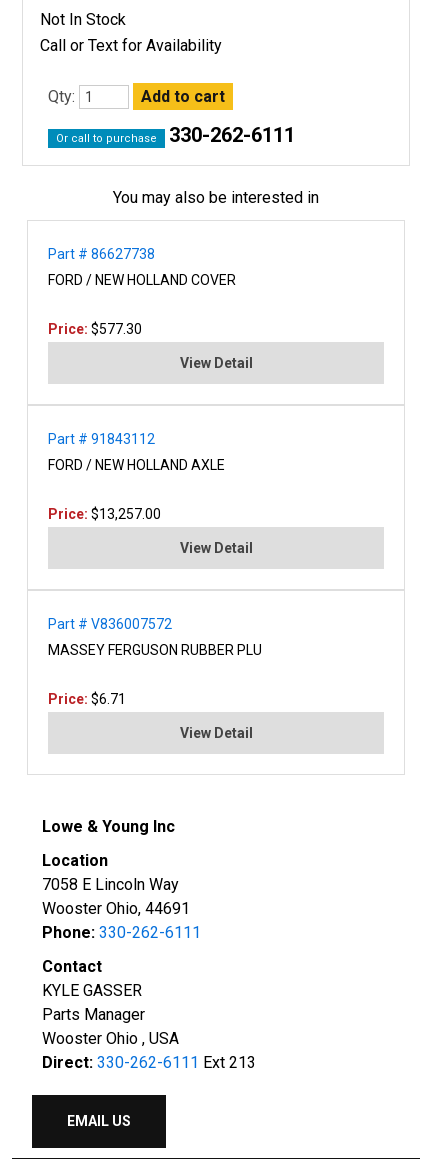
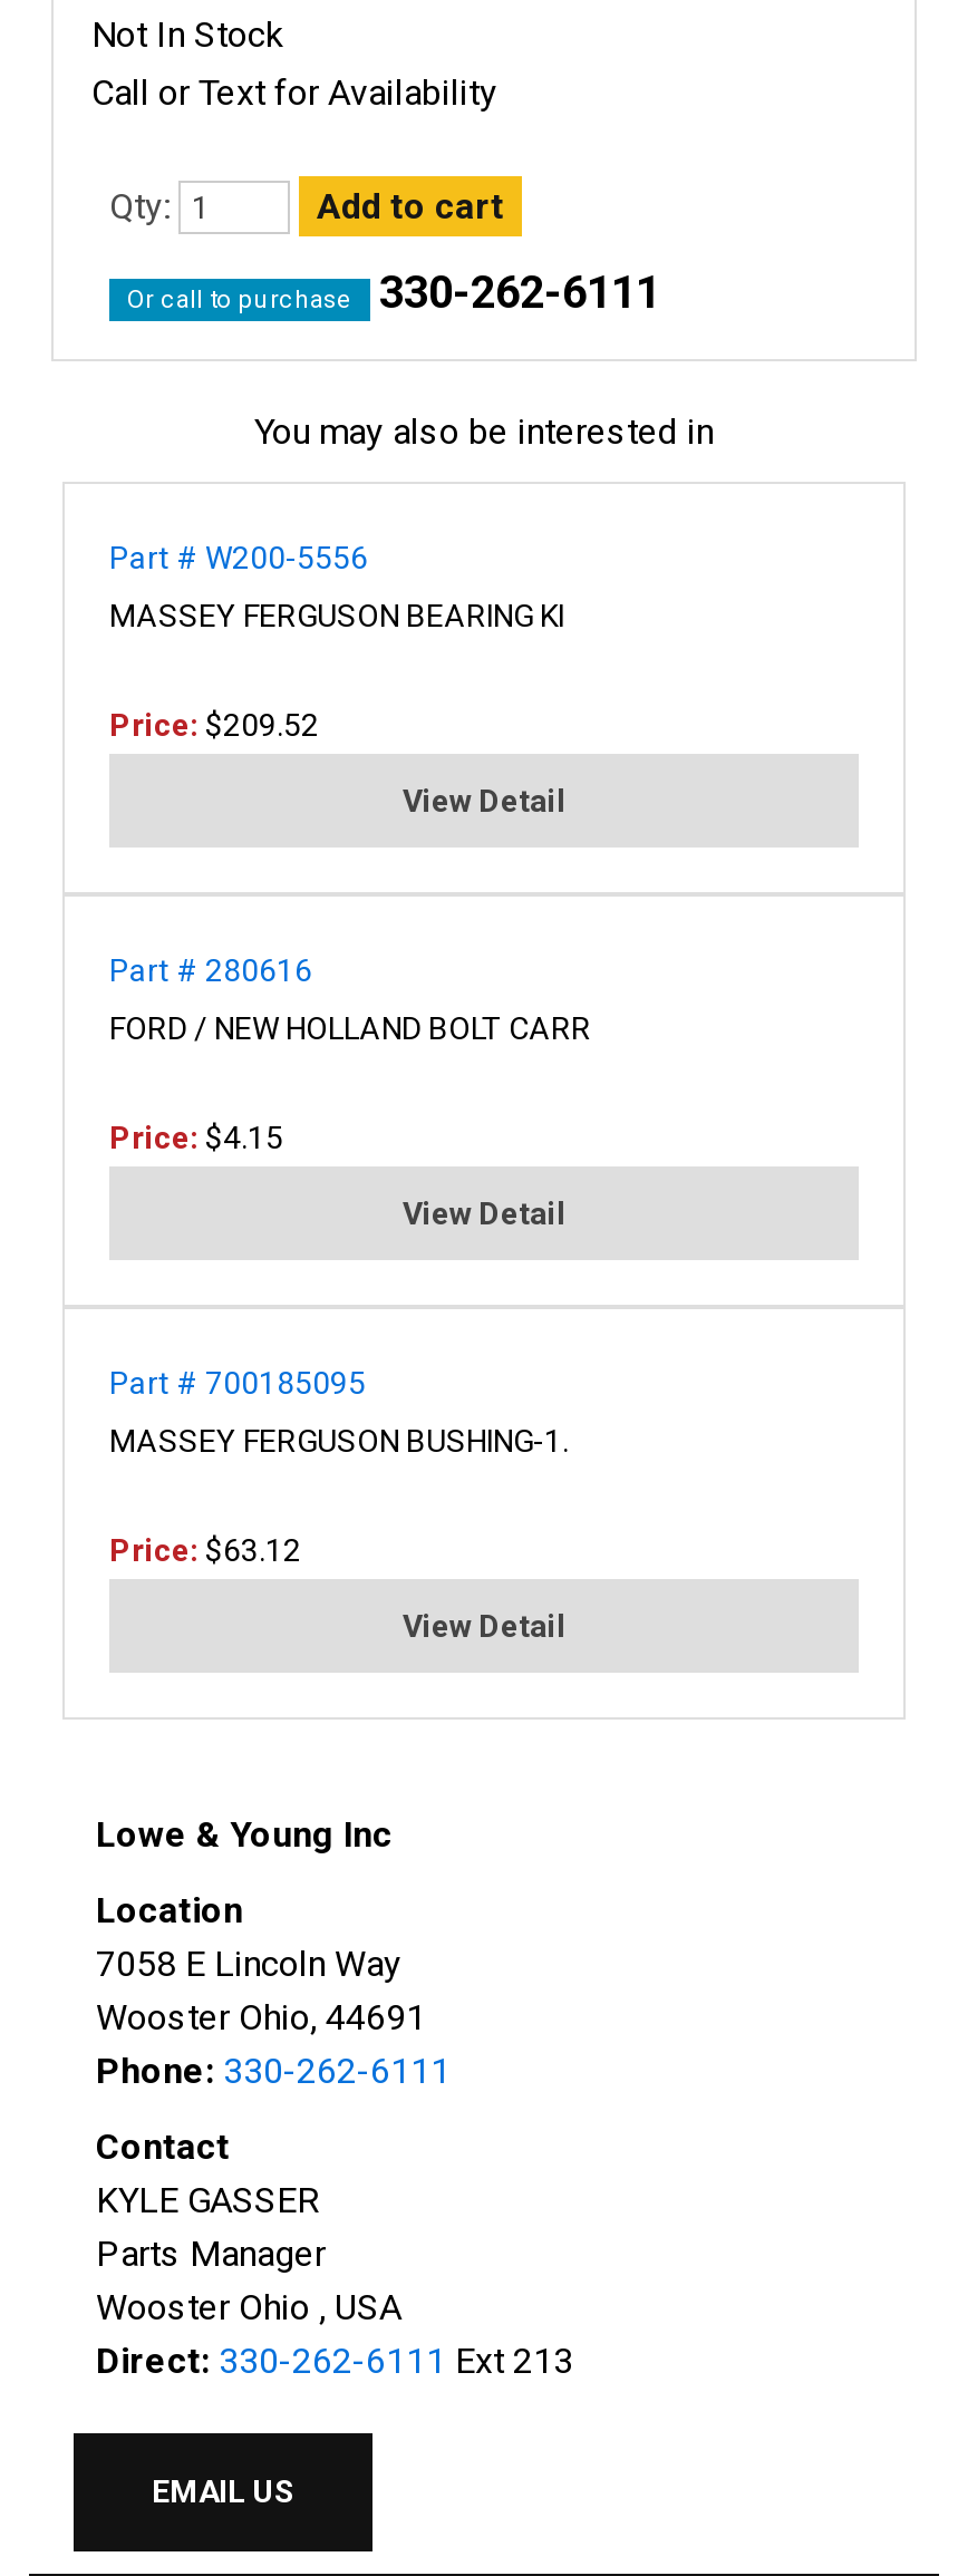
[48,246,155,262] Part # 86627738 -> [109,540,368,575] Part # W200-5556
[48,272,236,288] FORD / NEW HOLLAND COVER -> [109,598,564,633] MASSEY FERGUSON BEARING KI
[48,321,142,337] Price: $577.30 -> [109,707,319,743] Price: $209.52
[48,431,155,447] Part # 91843112 -> [109,952,312,988] Part # 280616
[48,457,225,473] FORD / NEW HOLLAND AXLE -> [109,1010,591,1046] FORD / NEW HOLLAND BOLT CARR
[48,506,161,522] Price: $13,257.00 -> [109,1120,283,1155] Price: $4.15
[48,616,172,632] Part # V836007572 -> [109,1365,366,1401] Part # 700185095
[48,642,262,658] MASSEY FERGUSON RUBBER PLU -> [109,1423,569,1459] MASSEY FERGUSON BUSHING-1.
[48,691,126,707] Price: $6.71 -> [109,1532,301,1568] Price: $63.12

